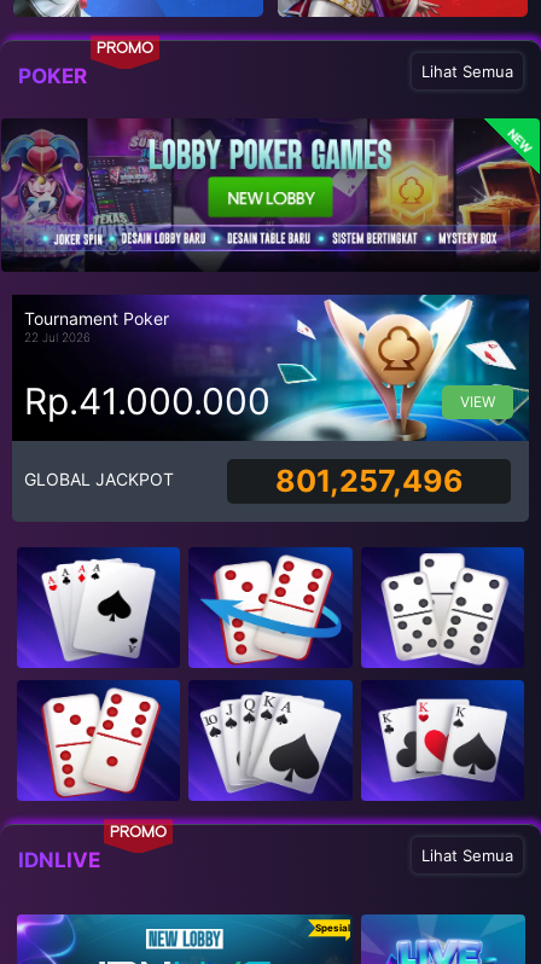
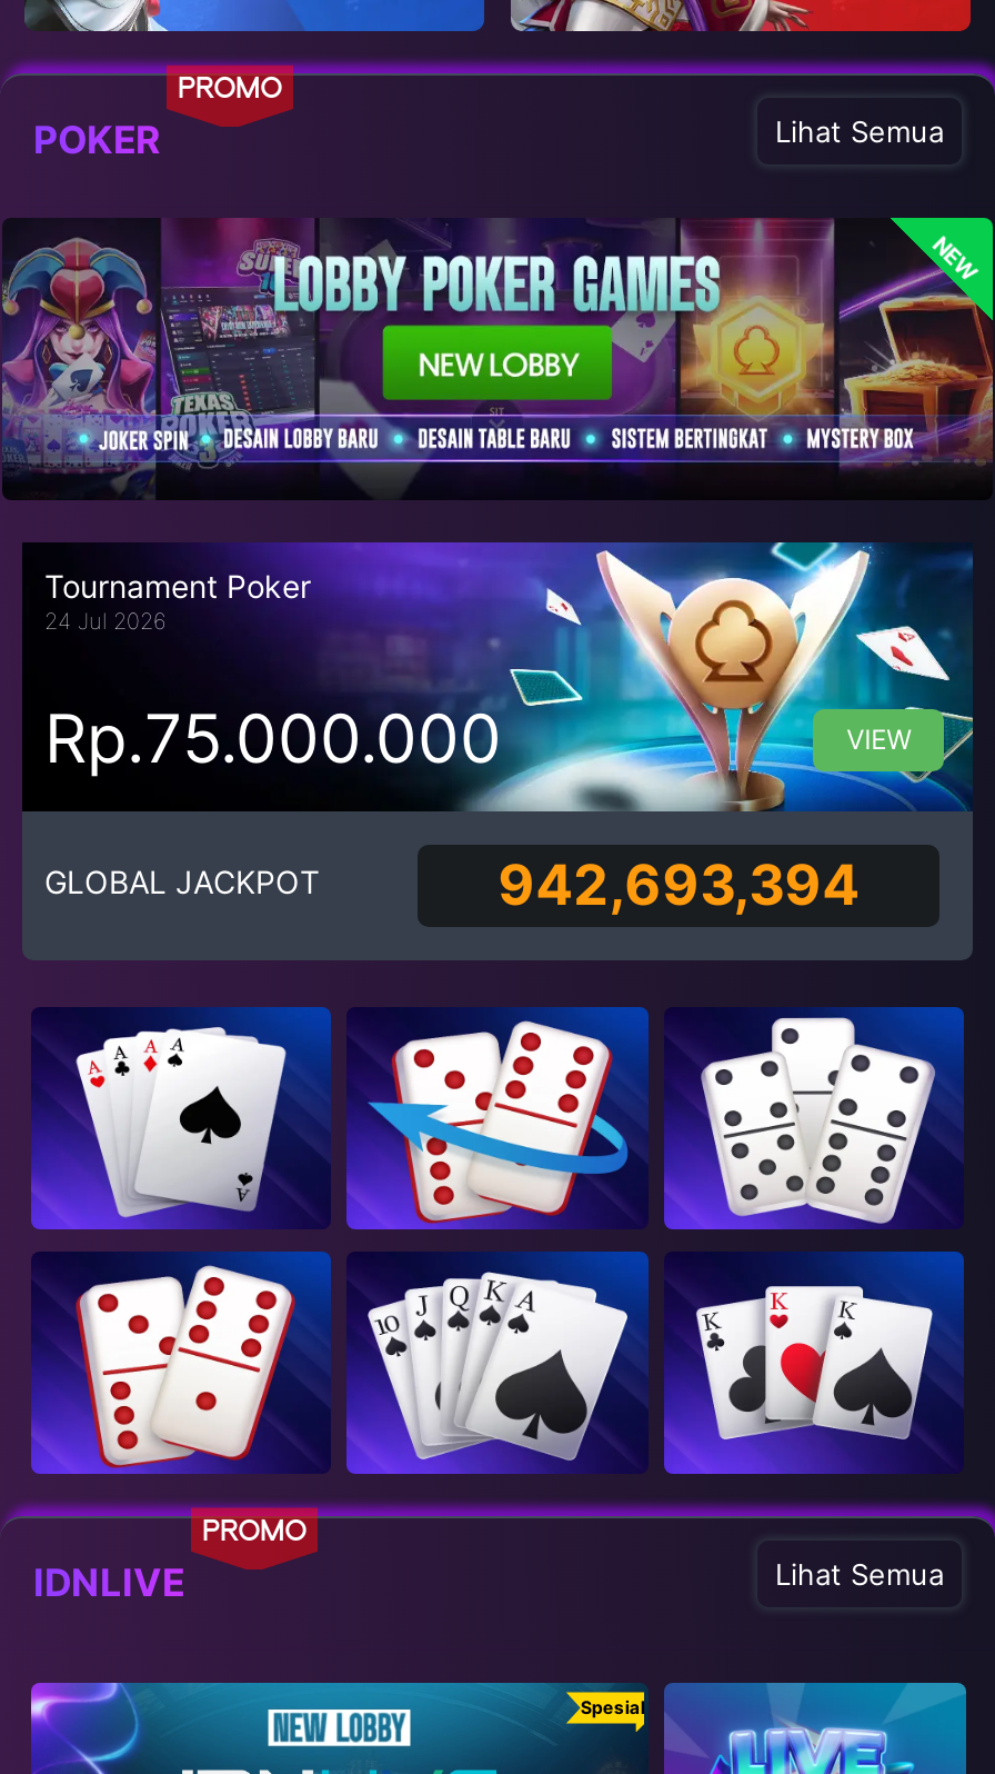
[24,330,91,344] 22 Jul 2026 -> [44,607,167,634] 24 Jul 2026
[24,379,270,423] Rp.41.000.000 -> [44,698,502,778] Rp.75.000.000
[275,463,463,499] 801,257,496 -> [498,852,860,919] 942,693,394

